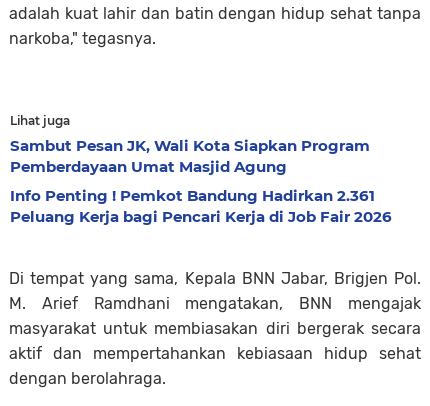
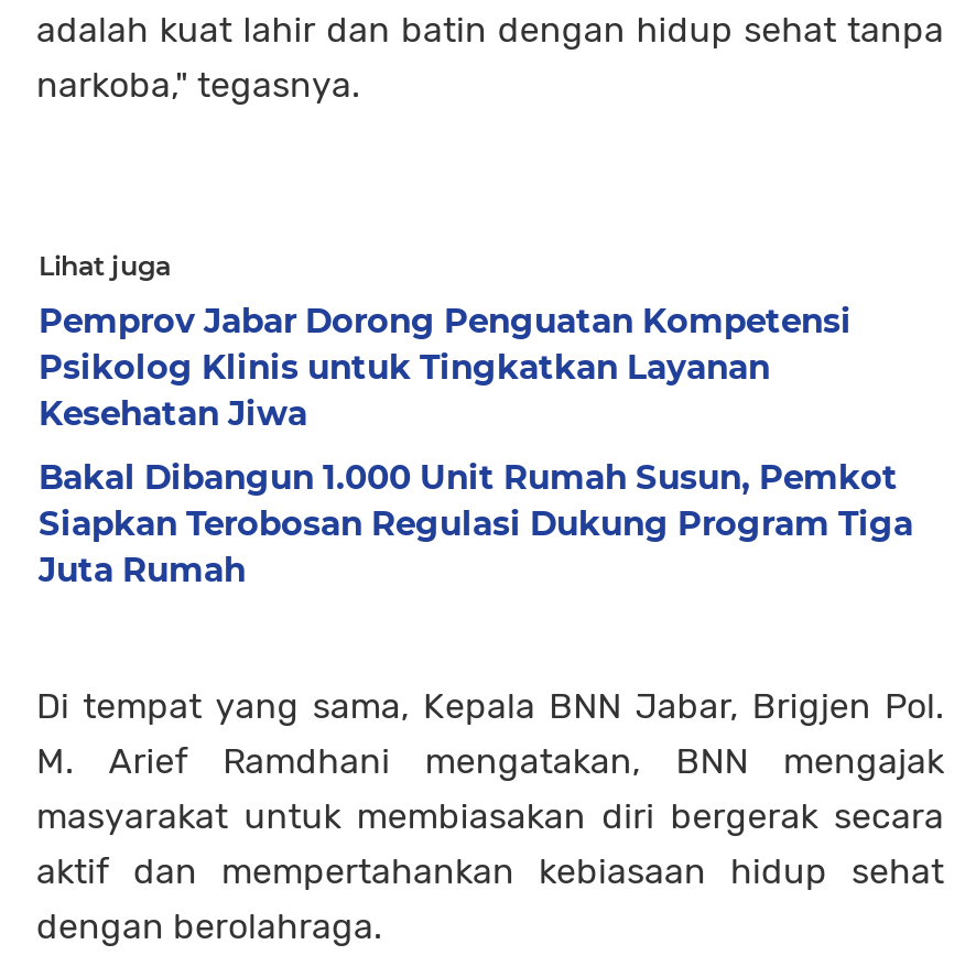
[10,136,370,176] Sambut Pesan JK, Wali Kota Siapkan Program | Pemberdayaan Umat Masjid Agung -> [39,300,852,434] Pemprov Jabar Dorong Penguatan Kompetensi | Psikolog Klinis untuk Tingkatkan Layanan | Kesehatan Jiwa
[10,186,392,226] Info Penting ! Pemkot Bandung Hadirkan 2.361 | Peluang Kerja bagi Pencari Kerja di Job Fair 2026 -> [39,456,913,590] Bakal Dibangun 1.000 Unit Rumah Susun, Pemkot | Siapkan Terobosan Regulasi Dukung Program Tiga | Juta Rumah

